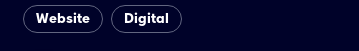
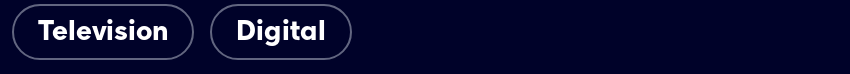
[36,11,90,26] Website -> [38,16,168,46] Television

